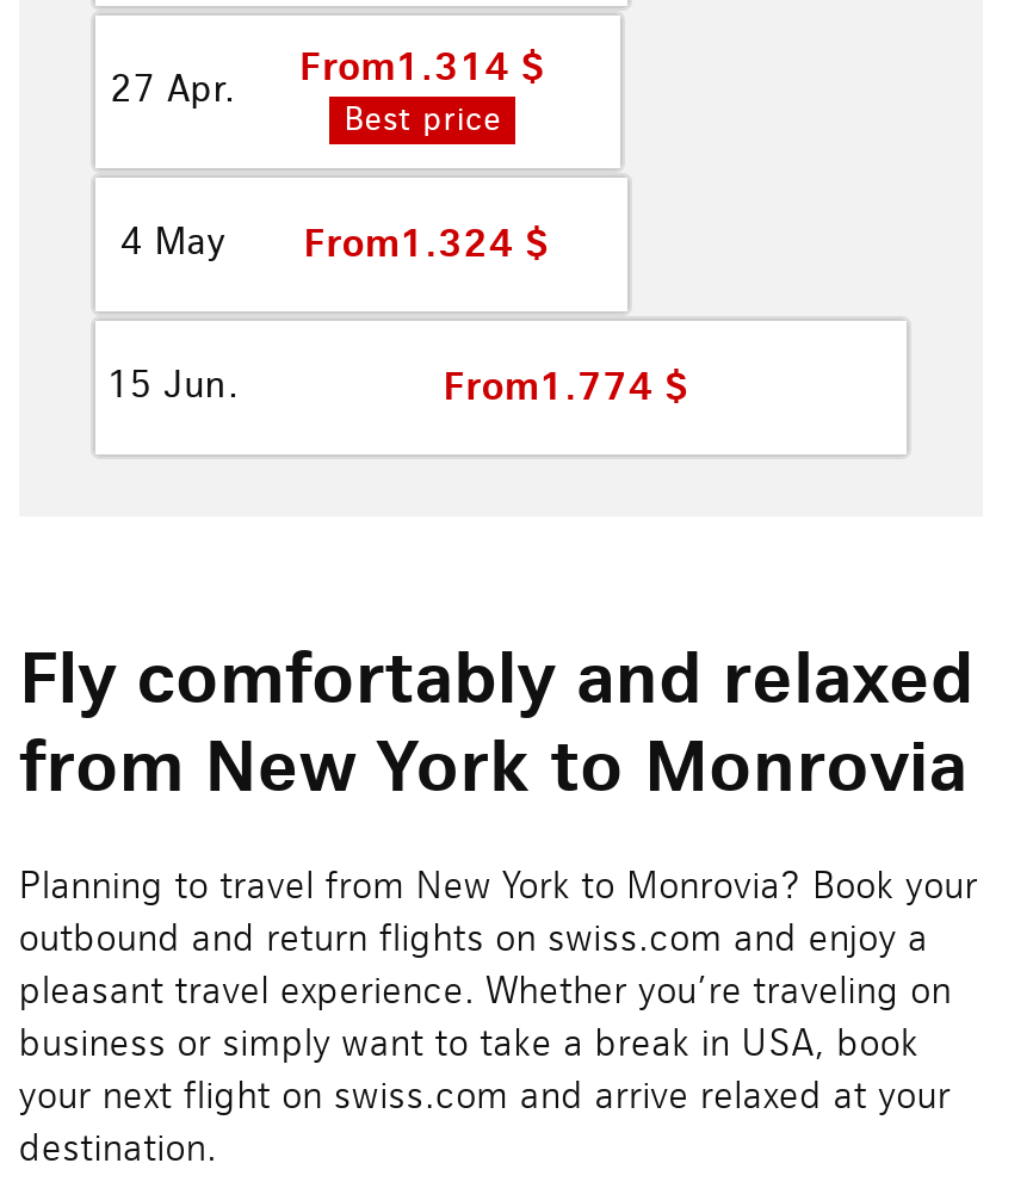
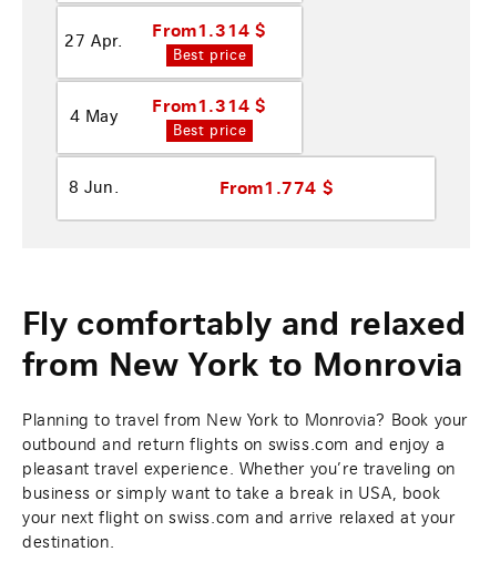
[303,217,551,267] From1.324 $ -> [152,94,267,140] From1.314 $ | Best price
[107,365,239,408] 15 Jun. -> [68,179,119,199] 8 Jun.

